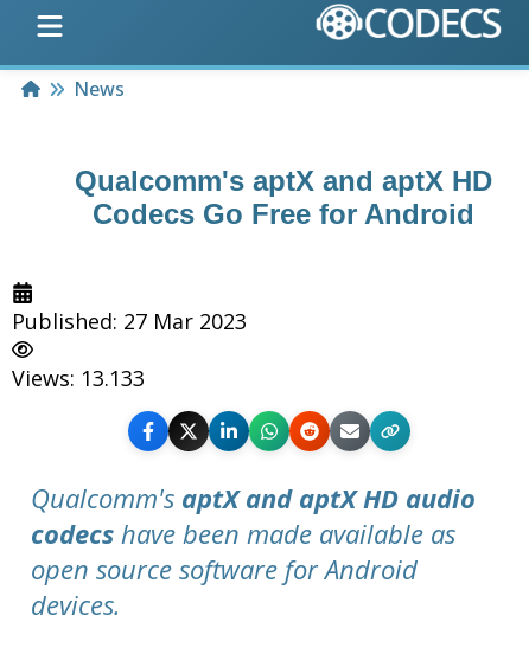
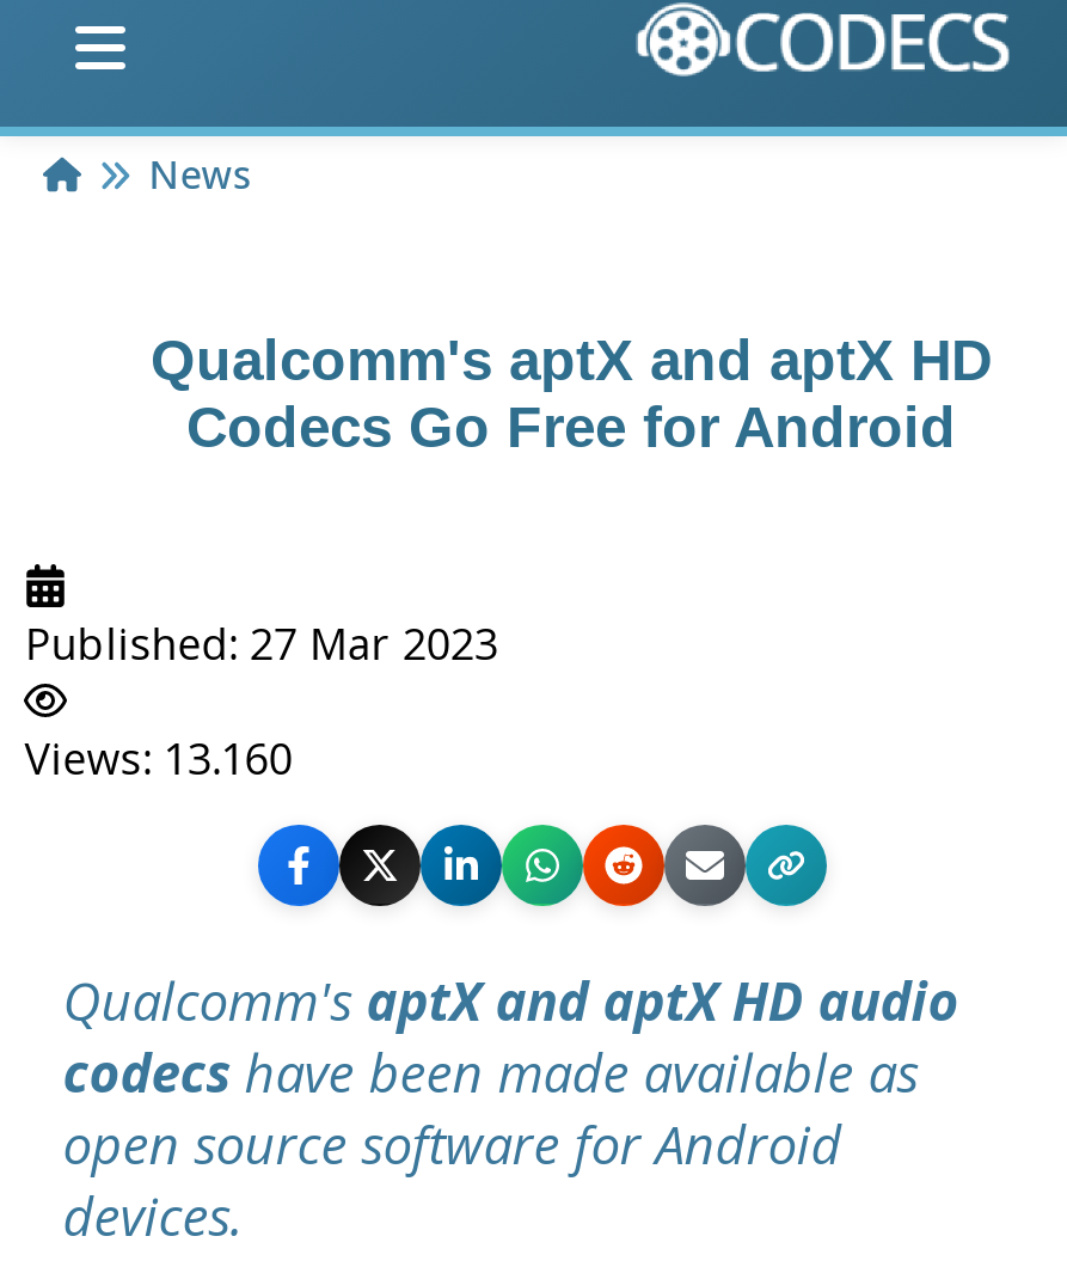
[12,364,145,392] Views: 13.133 -> [24,729,292,787] Views: 13.160

